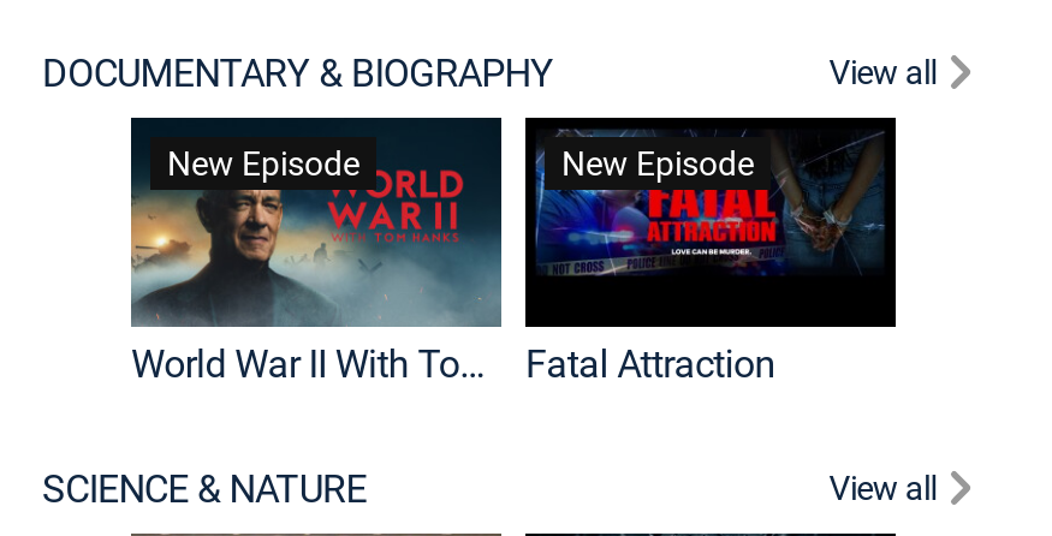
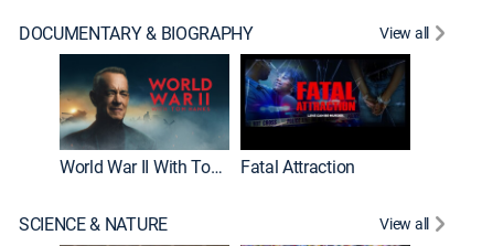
[167,140,359,186] New Episode -> none
[561,140,754,186] New Episode -> none

